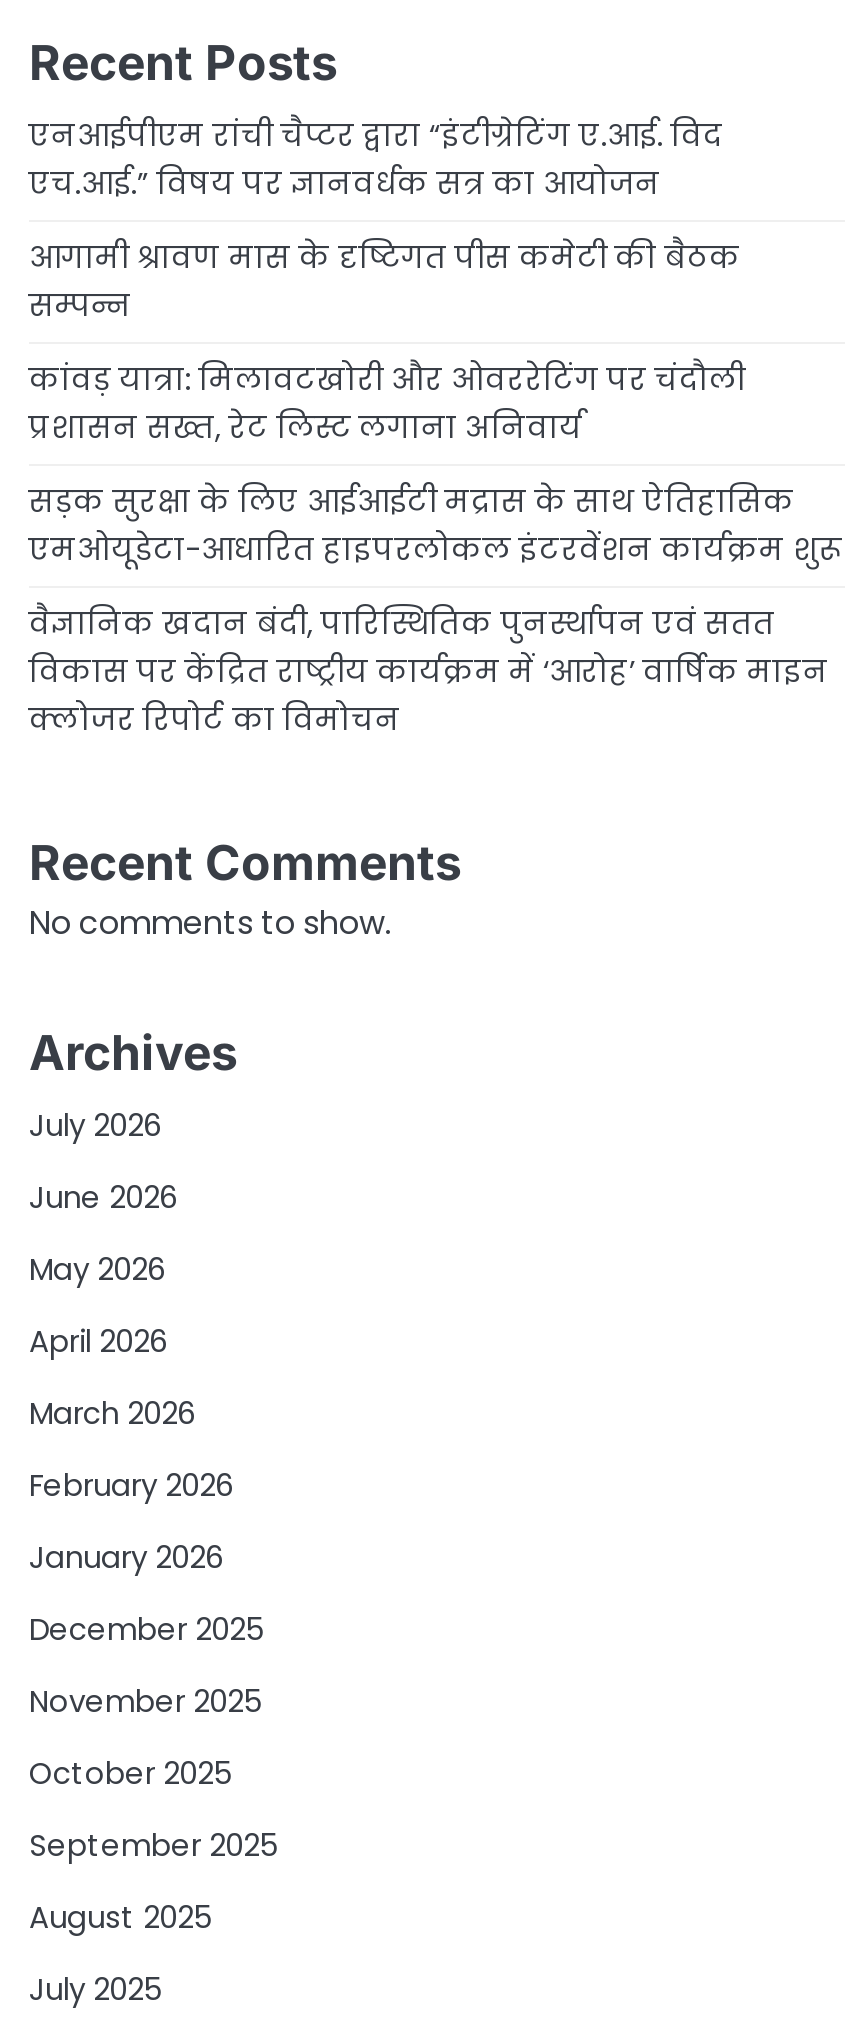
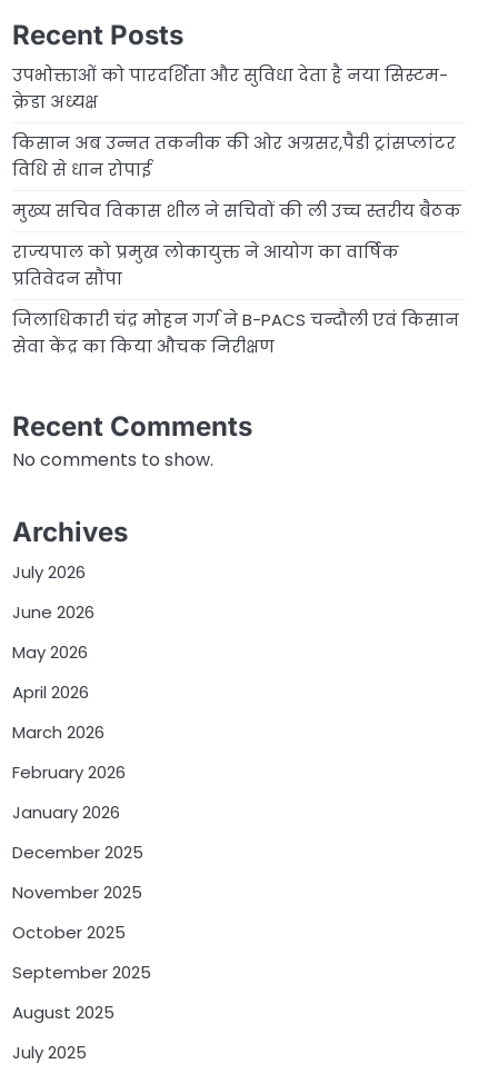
[29,115,723,205] एनआईपीएम रांची चैप्टर द्वारा “इंटीग्रेटिंग ए.आई. विद | एच.आई.” विषय पर ज्ञानवर्धक सत्र का आयोजन -> [12,64,448,114] उपभोक्ताओं को पारदर्शिता और सुविधा देता है नया सिस्टम- | क्रेडा अध्यक्ष
[29,237,741,327] आगामी श्रावण मास के दृष्टिगत पीस कमेटी की बैठक | सम्पन्न -> [12,132,456,182] किसान अब उन्नत तकनीक की ओर अग्रसर,पैडी ट्रांसप्लांटर | विधि से धान रोपाई
[29,359,745,449] कांवड़ यात्रा: मिलावटखोरी और ओवररेटिंग पर चंदौली | प्रशासन सख्त, रेट लिस्ट लगाना अनिवार्य -> [12,199,461,223] मुख्य सचिव विकास शील ने सचिवों की ली उच्च स्तरीय बैठक
[29,481,843,571] सड़क सुरक्षा के लिए आईआईटी मद्रास के साथ ऐतिहासिक | एमओयूडेटा-आधारित हाइपरलोकल इंटरवेंशन कार्यक्रम शुरू -> [12,241,399,291] राज्यपाल को प्रमुख लोकायुक्त ने आयोग का वार्षिक | प्रतिवेदन सौंपा
[29,603,829,741] वैज्ञानिक खदान बंदी, पारिस्थितिक पुनर्स्थापन एवं सतत | विकास पर केंद्रित राष्ट्रीय कार्यक्रम में ‘आरोह’ वार्षिक माइन | क्लोजर रिपोर्ट का विमोचन -> [12,308,459,358] जिलाधिकारी चंद्र मोहन गर्ग ने B-PACS चन्दौली एवं किसान | सेवा केंद्र का किया औचक निरीक्षण

